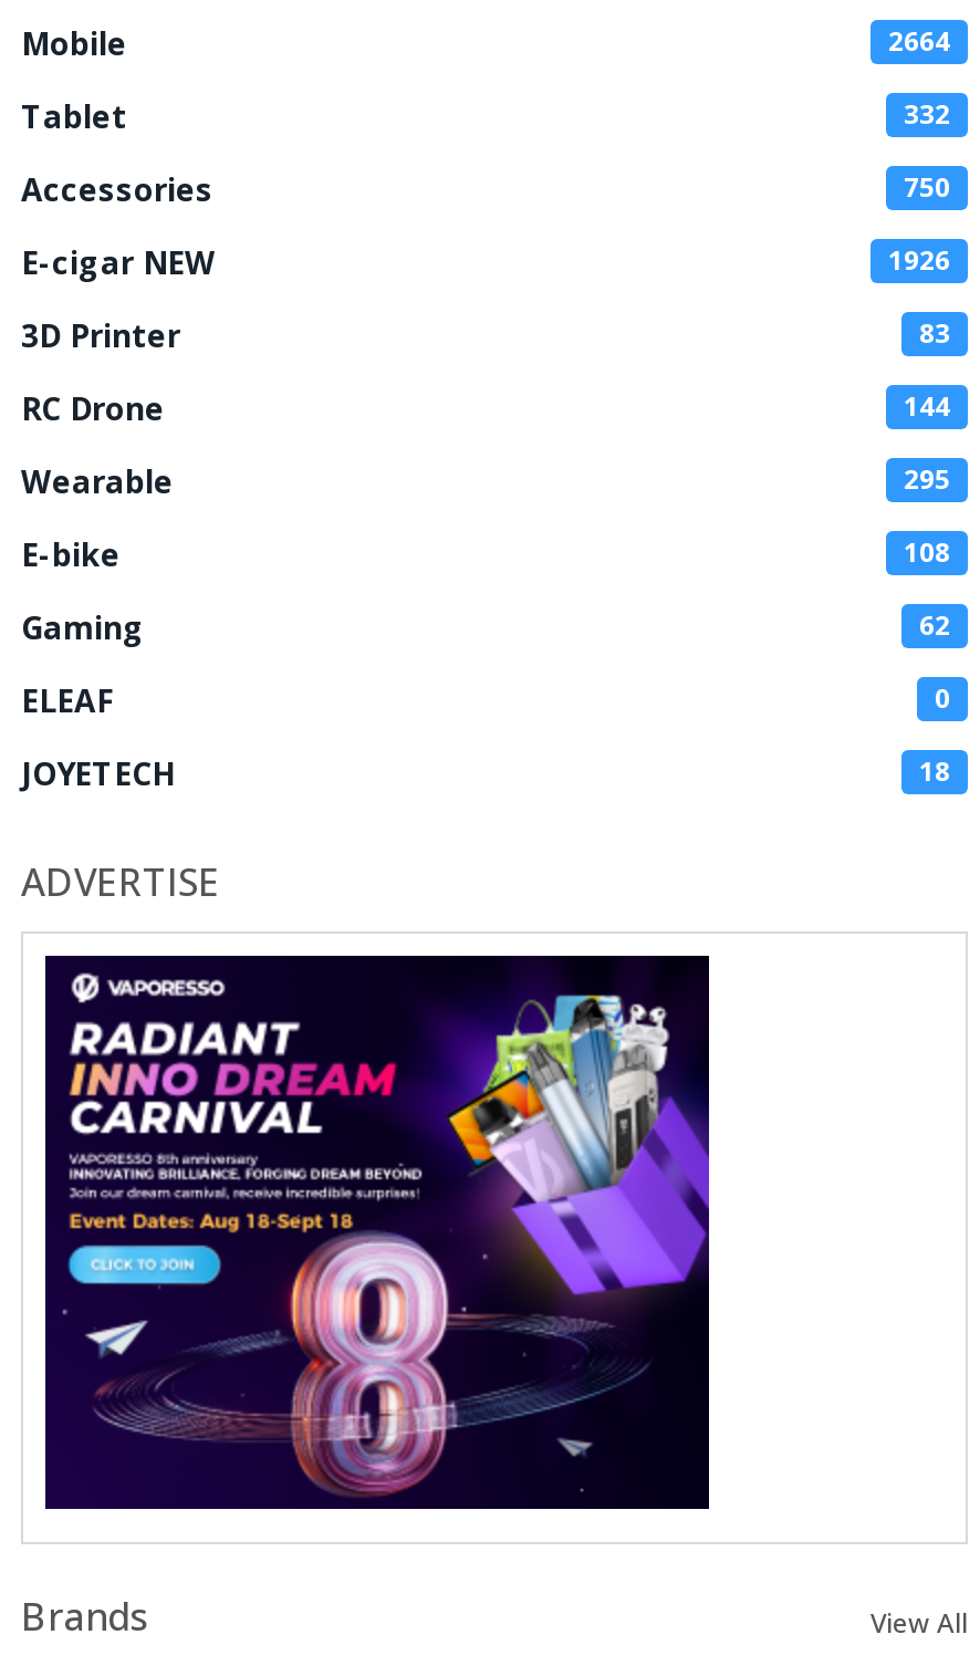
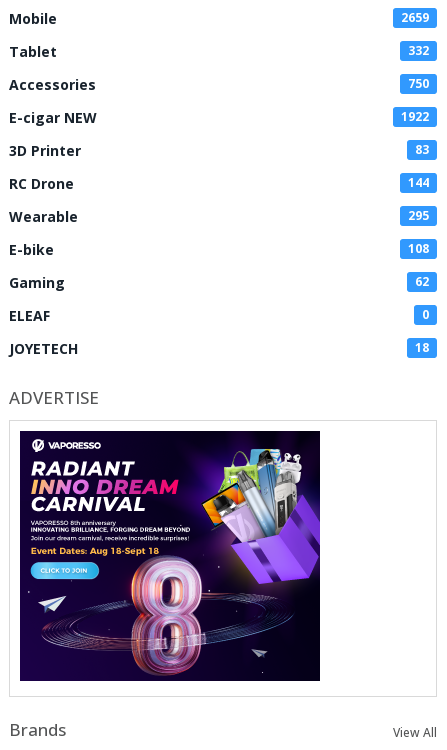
[888,22,950,60] 2664 -> [401,9,429,26] 2659
[888,241,950,279] 1926 -> [401,108,429,125] 1922

